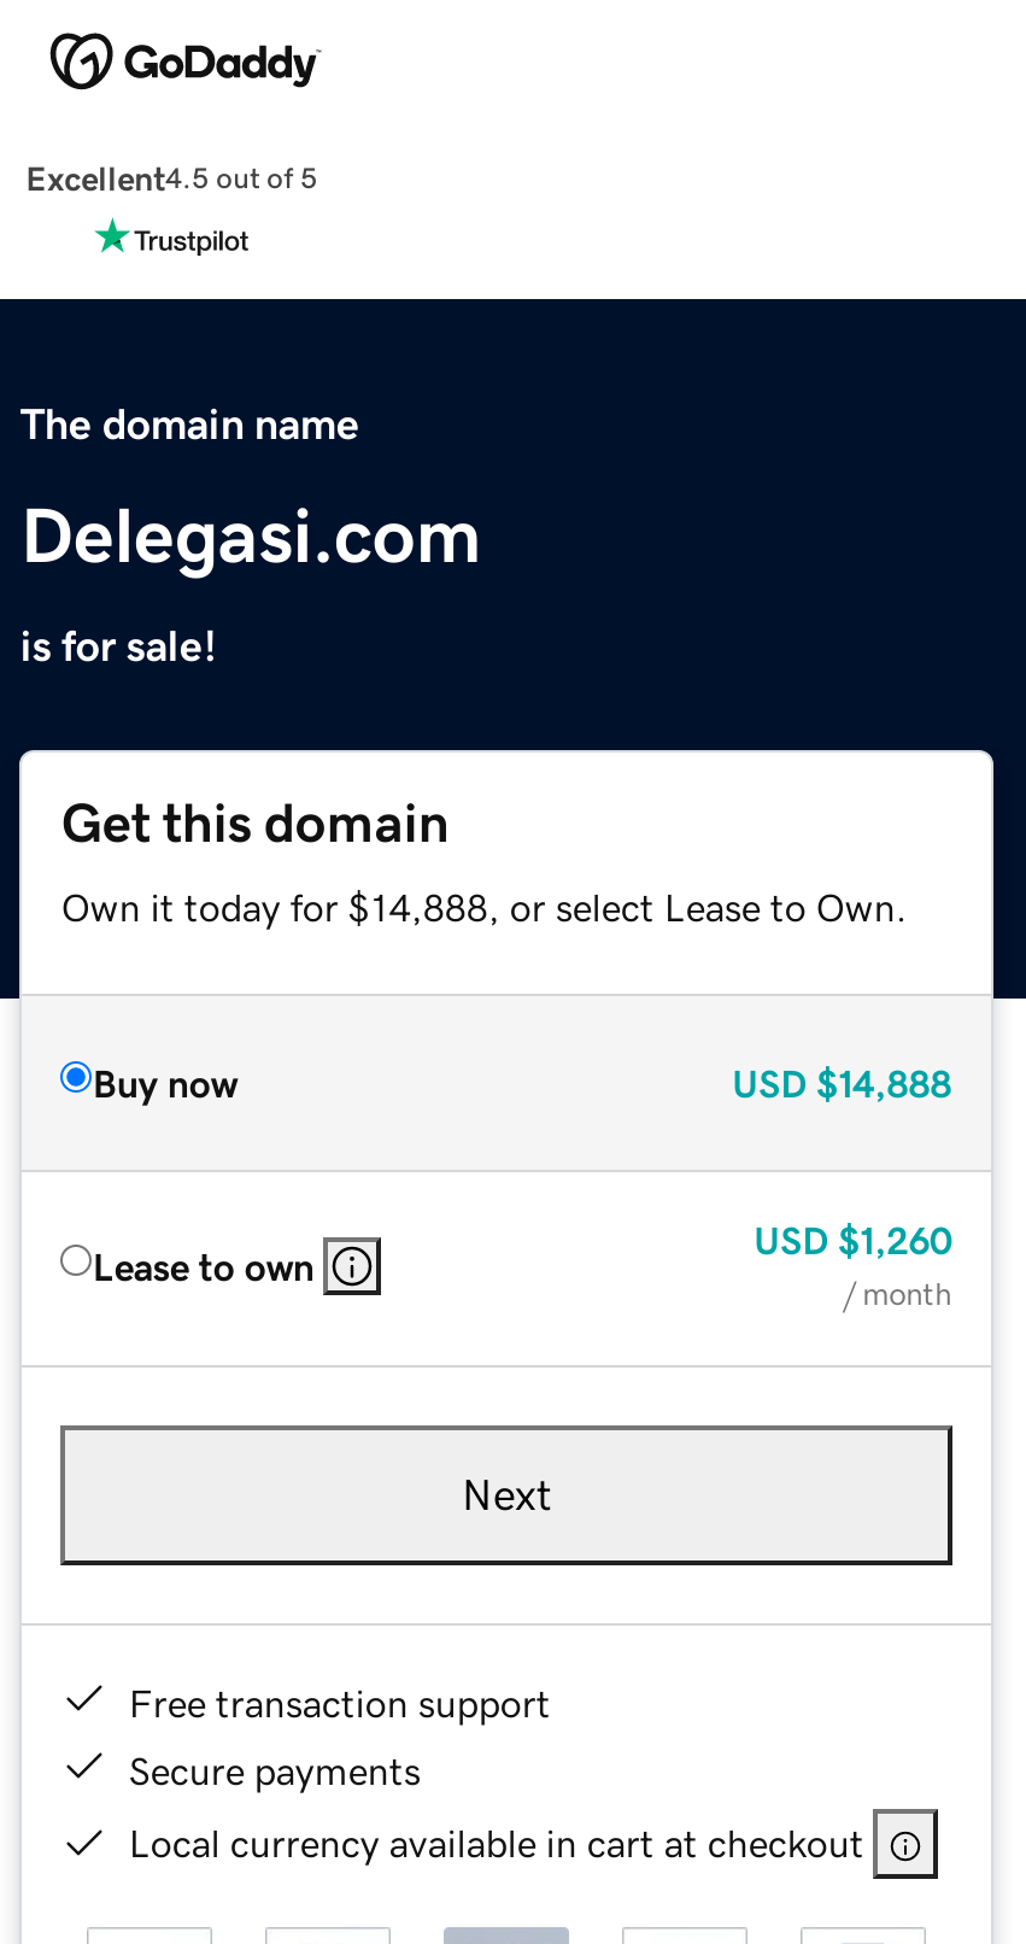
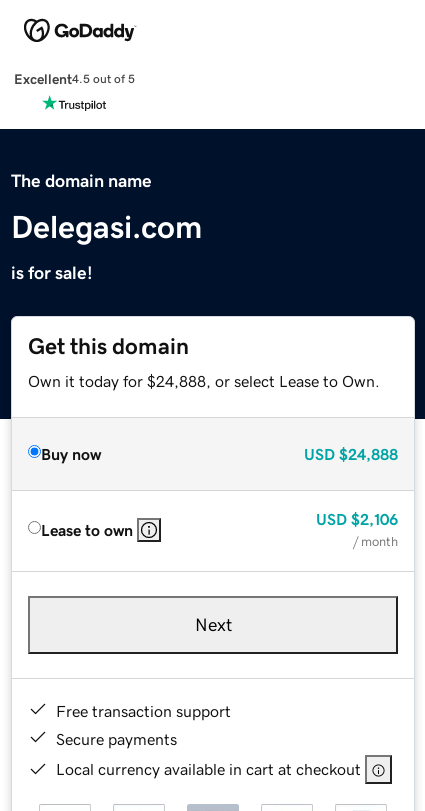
[61,887,908,925] Own it today for $14,888, or select Lease to Own. -> [28,373,380,389] Own it today for $24,888, or select Lease to Own.
[732,1063,951,1101] USD $14,888 -> [304,446,398,462] USD $24,888
[754,1219,951,1258] USD $1,260 -> [316,511,398,527] USD $2,106

